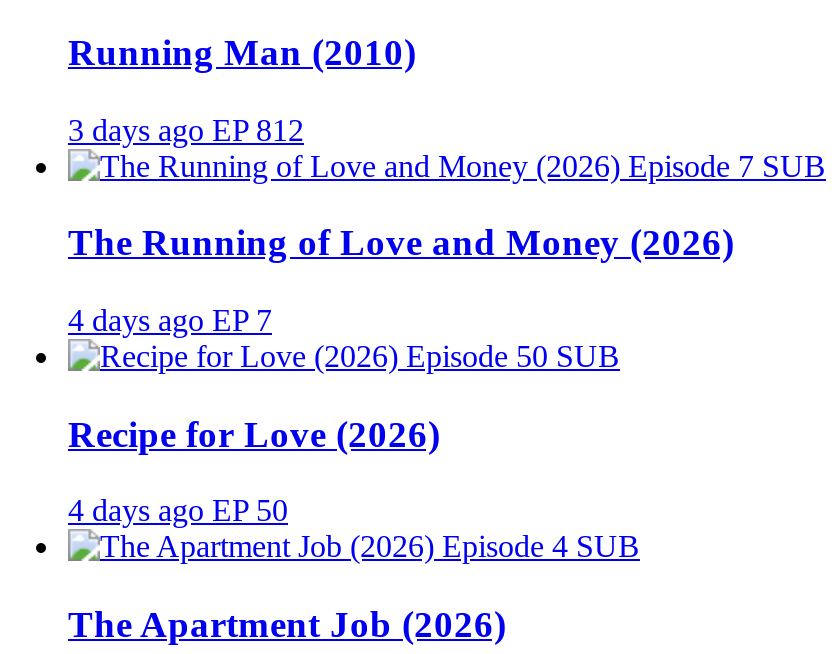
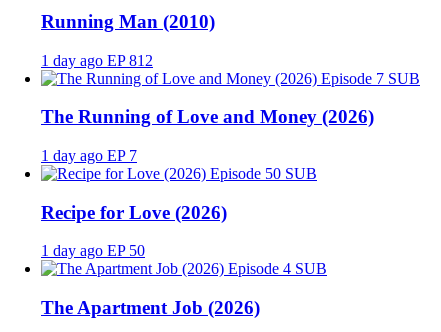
[68,112,304,146] 3 days ago EP 812 -> [41,52,153,69] 1 day ago EP 812
[68,303,272,337] 4 days ago EP 7 -> [41,147,137,164] 1 day ago EP 7
[68,494,288,528] 4 days ago EP 50 -> [41,242,145,259] 1 day ago EP 50

